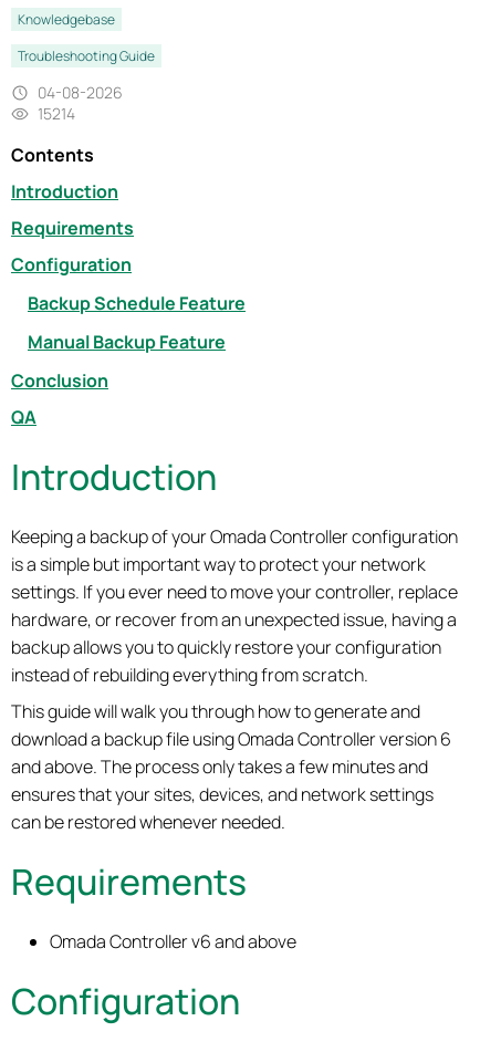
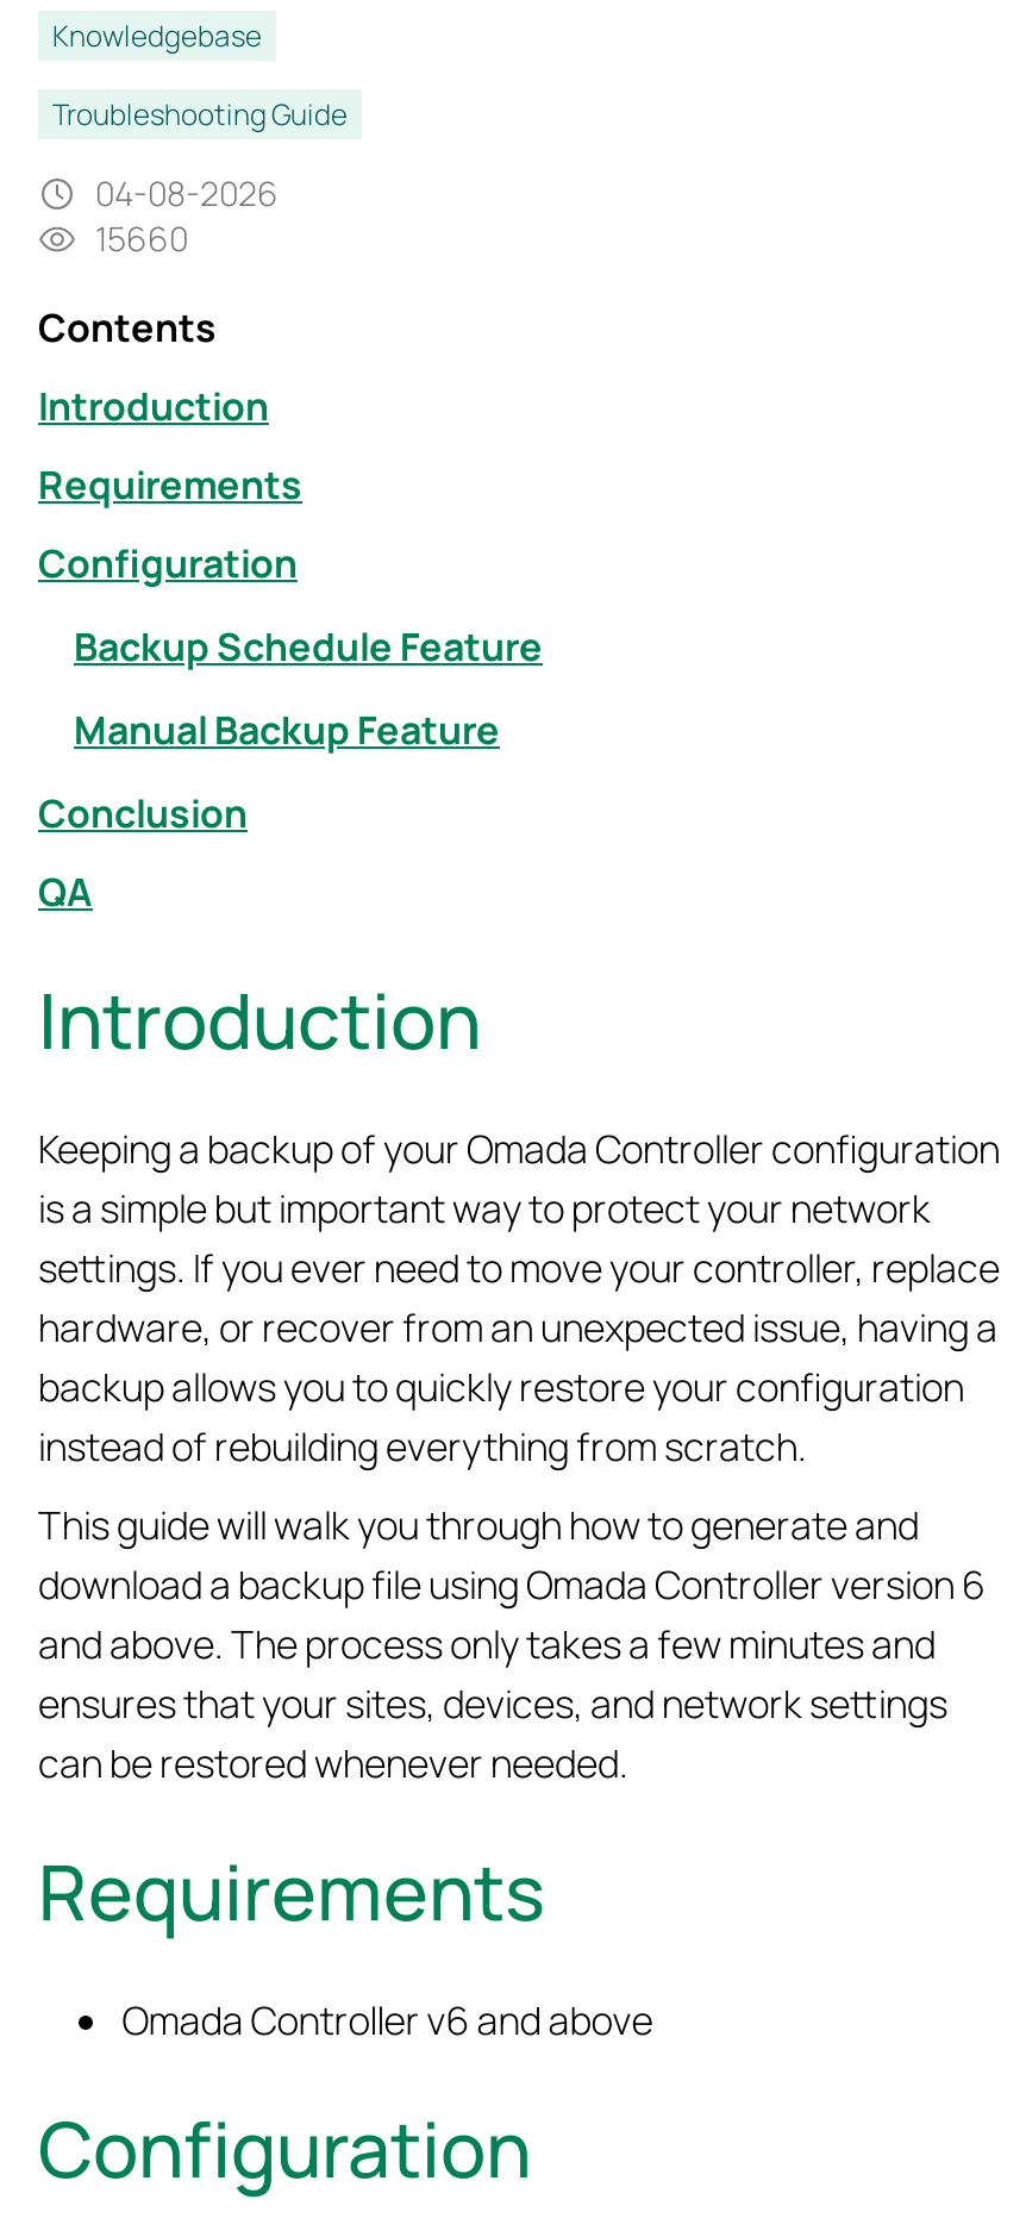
[38,103,75,124] 15214 -> [95,215,188,261] 15660

